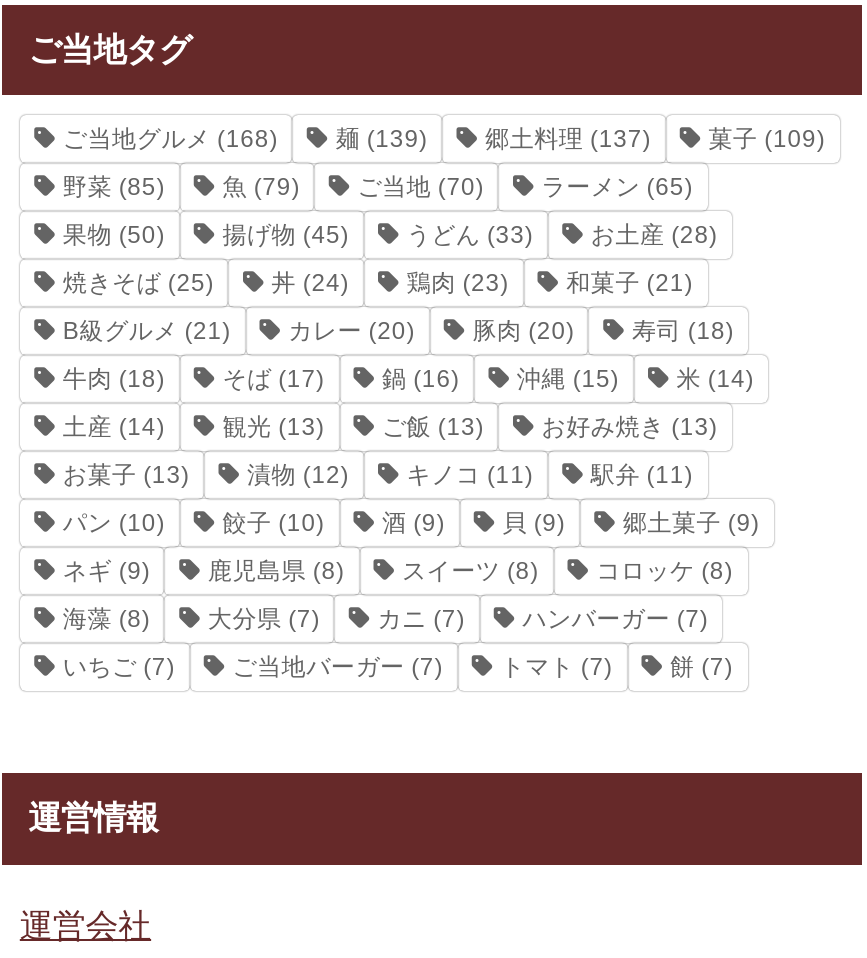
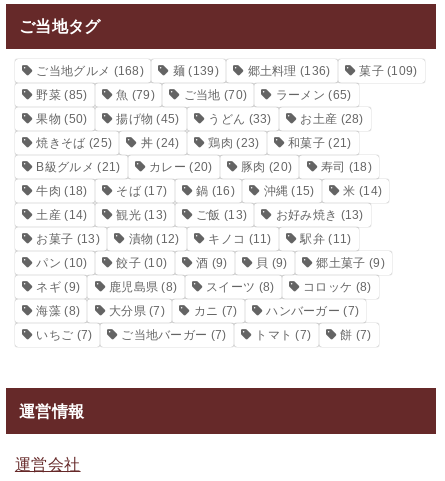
[485,125,651,153] 郷土料理(137) -> [247,64,330,78] 郷土料理(136)

